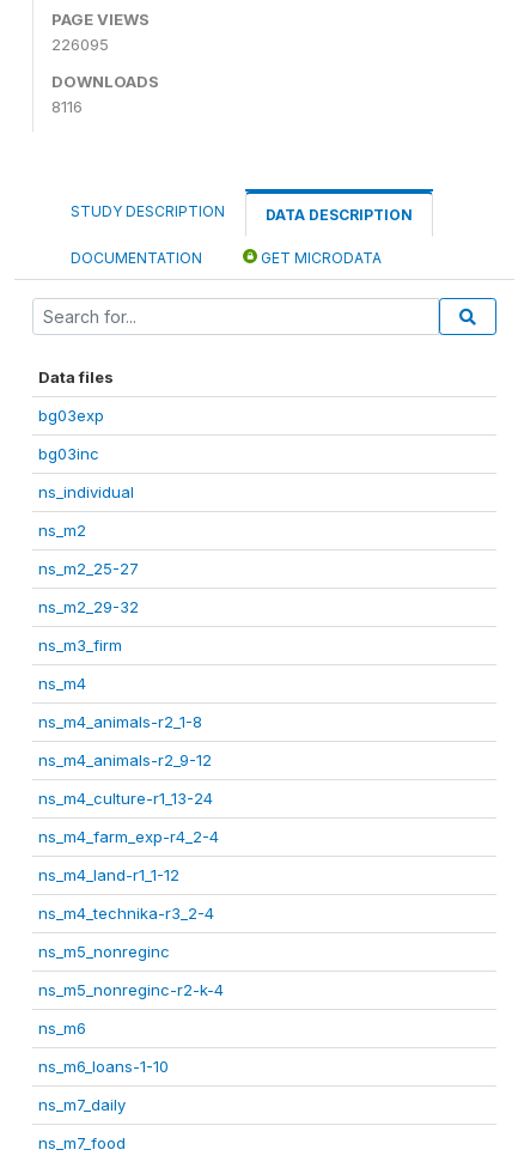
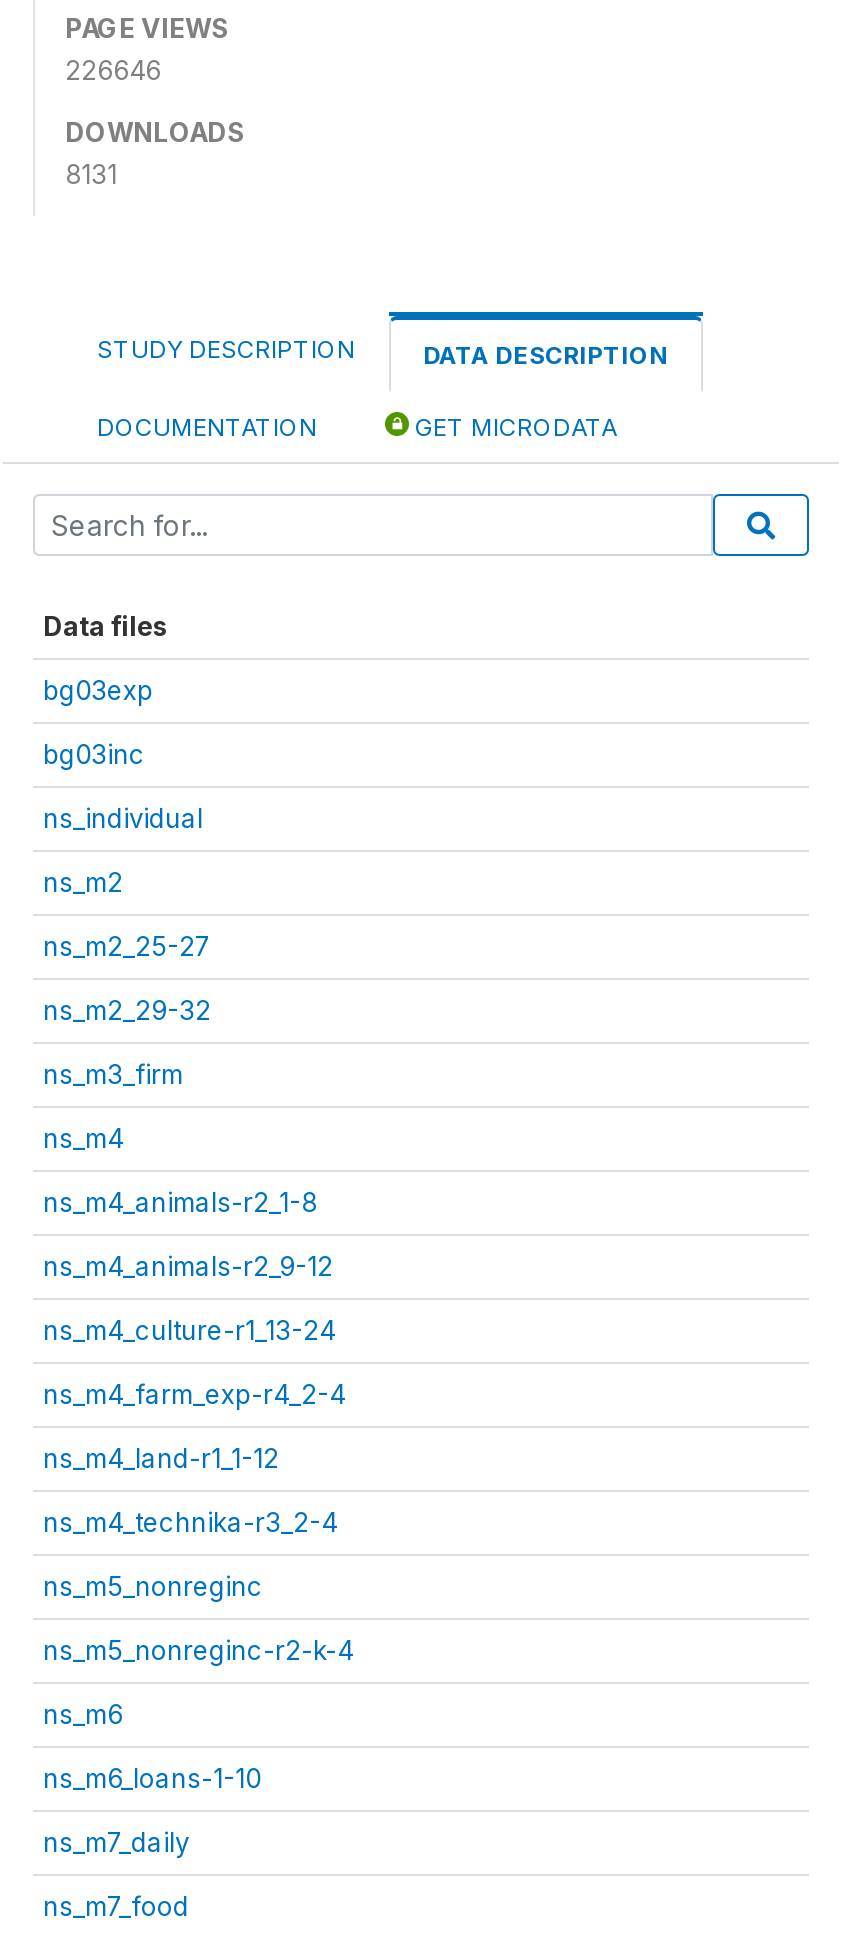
[51,35,109,54] 226095 -> [65,54,161,86] 226646
[51,97,83,116] 8116 -> [65,158,117,190] 8131

